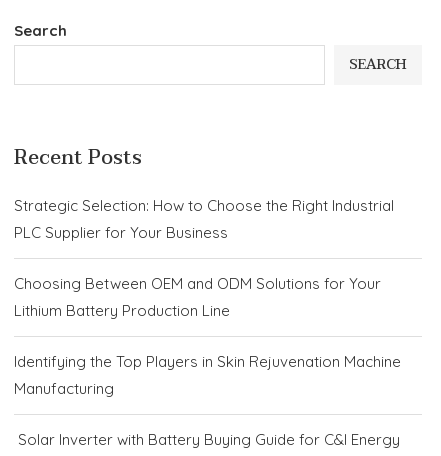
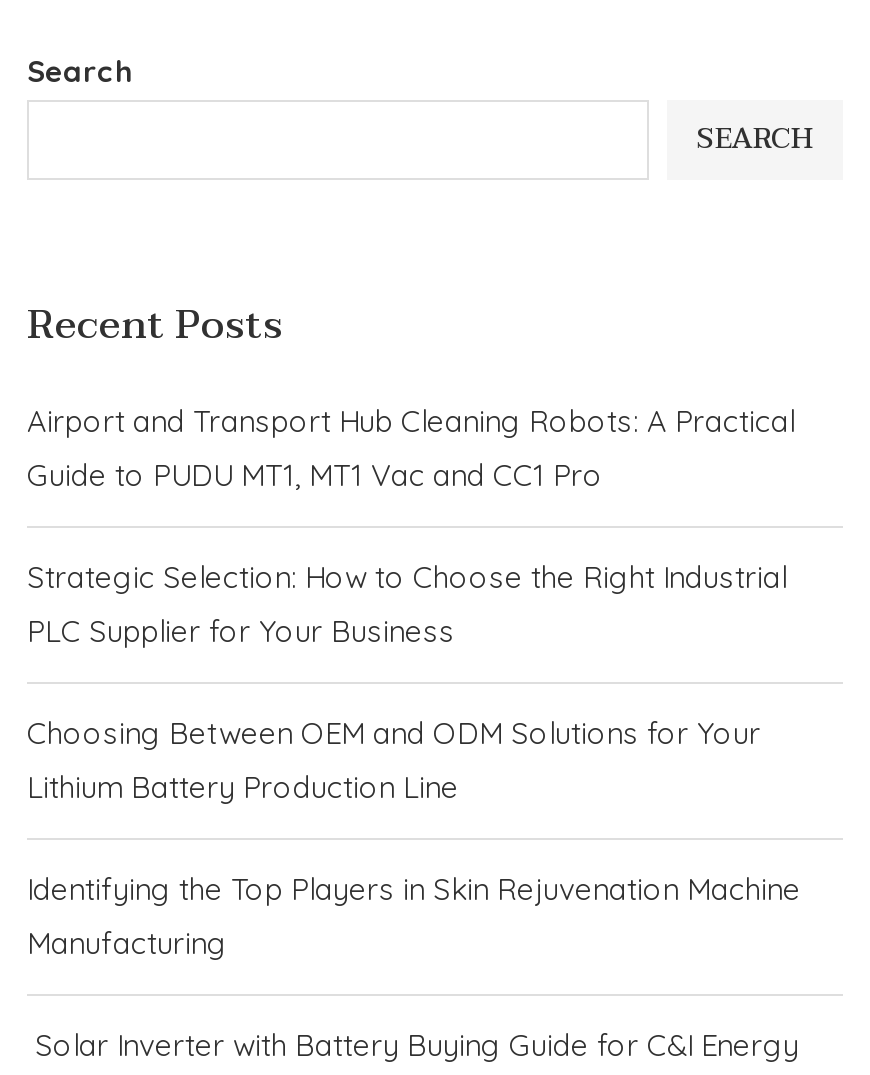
none -> [27,403,795,495] Airport and Transport Hub Cleaning Robots: A Practical | Guide to PUDU MT1, MT1 Vac and CC1 Pro

